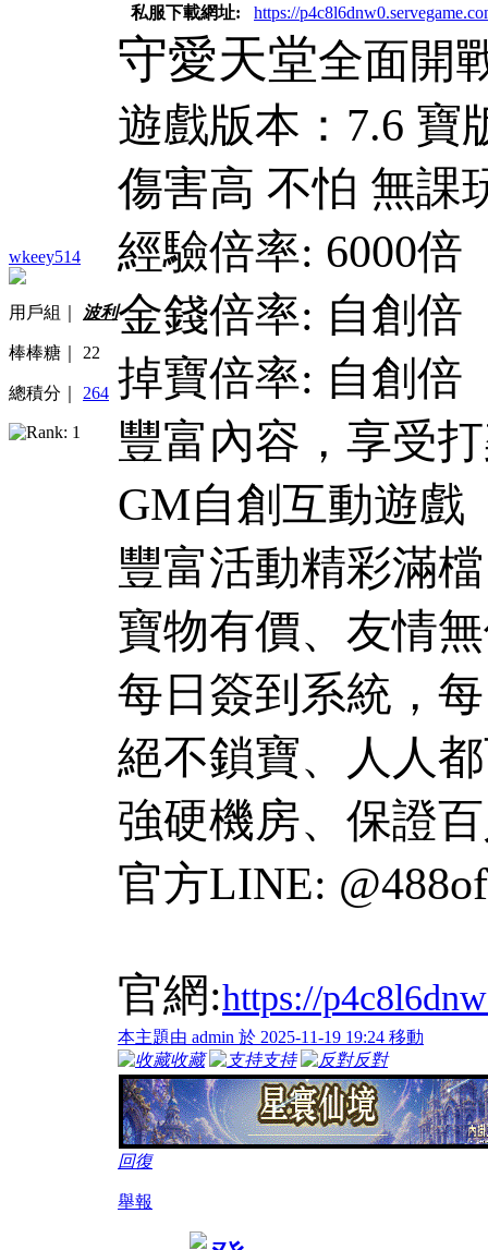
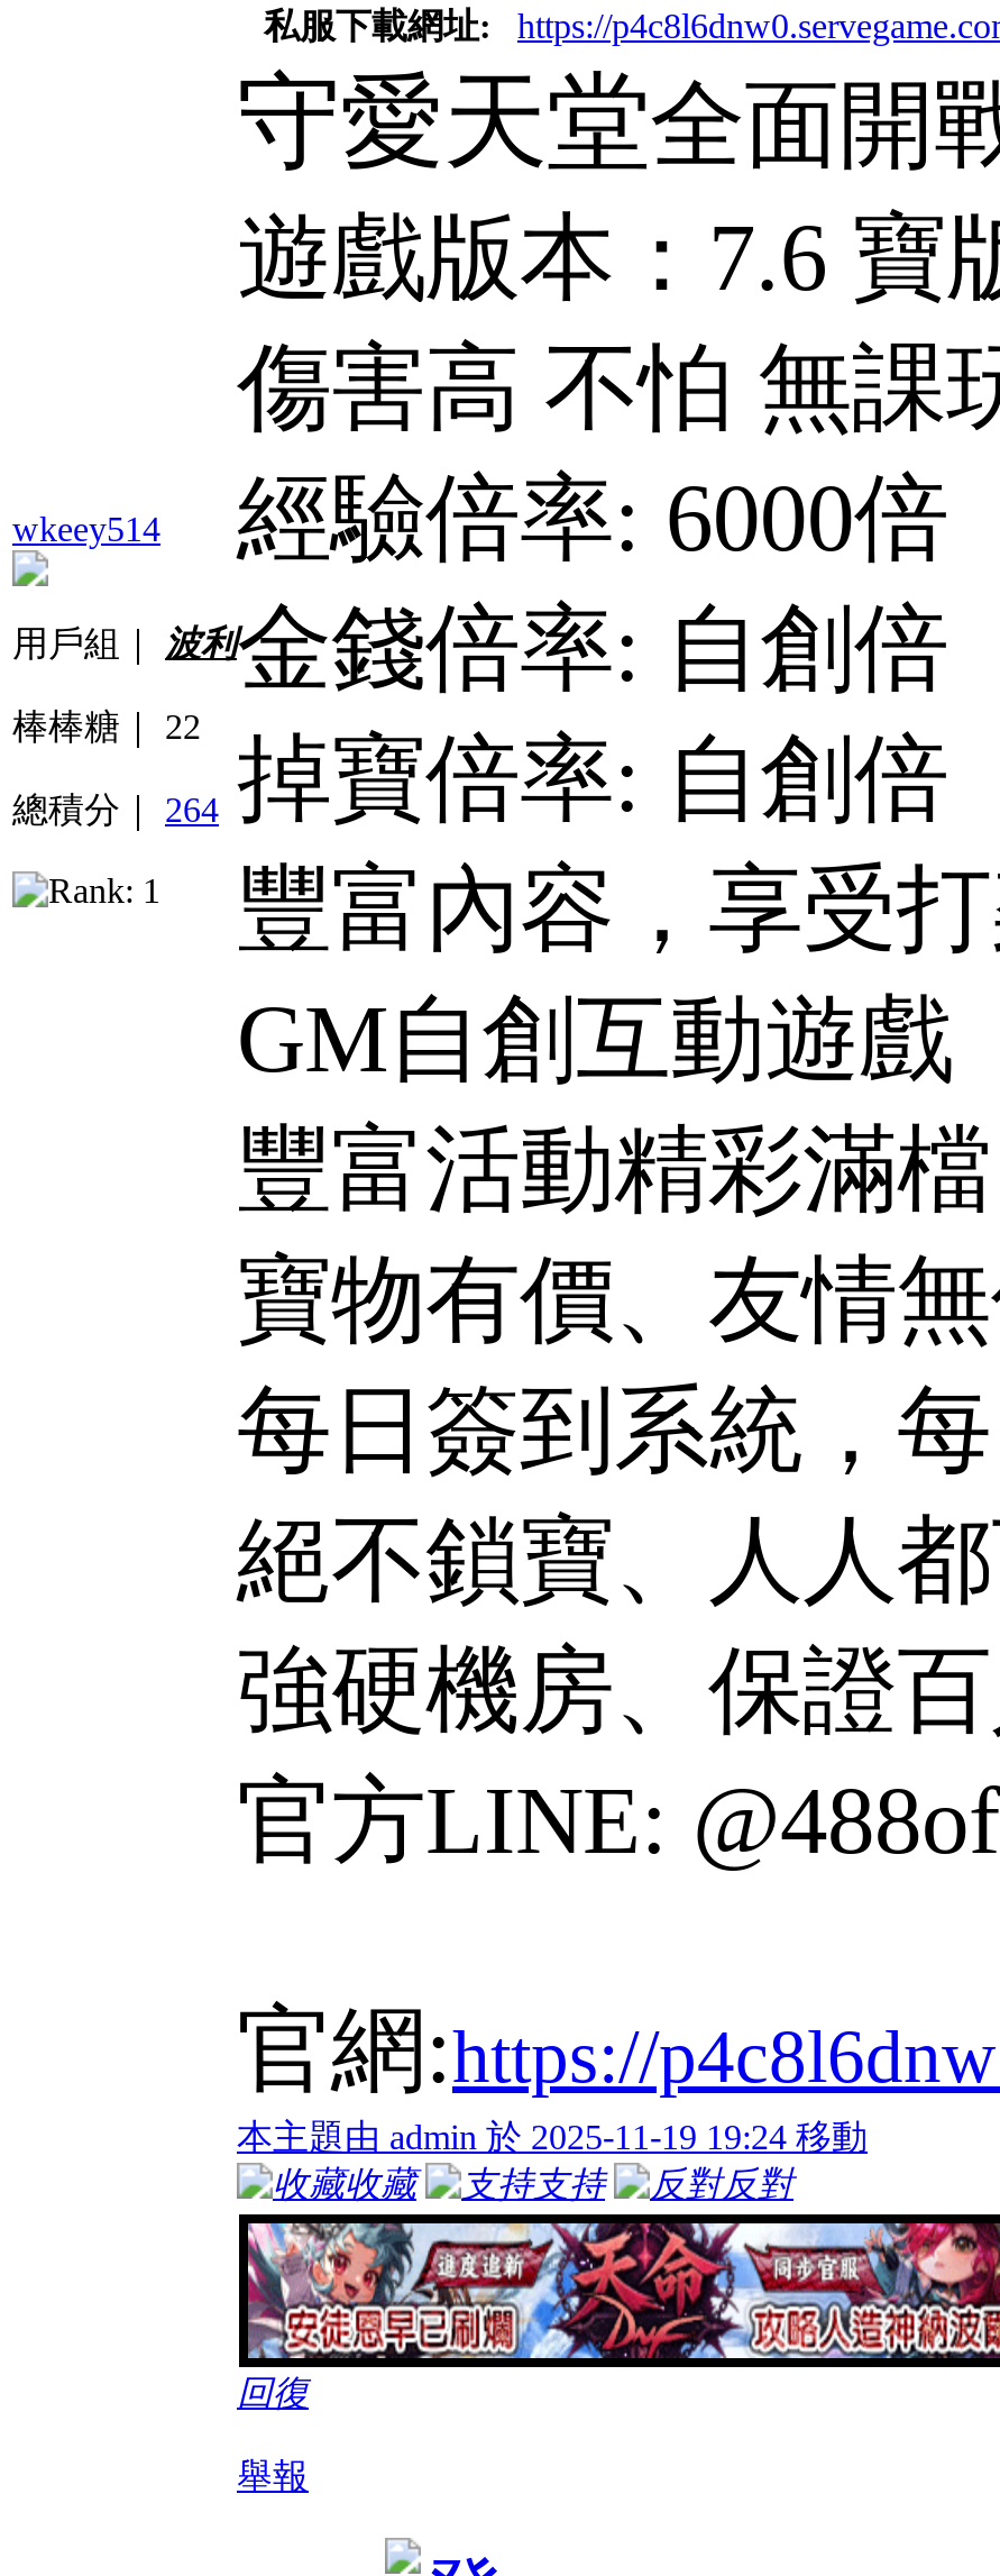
[122,1078,485,1145] [image] -> [246,2221,993,2360] [image]

